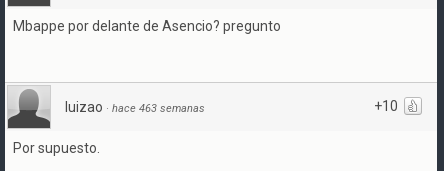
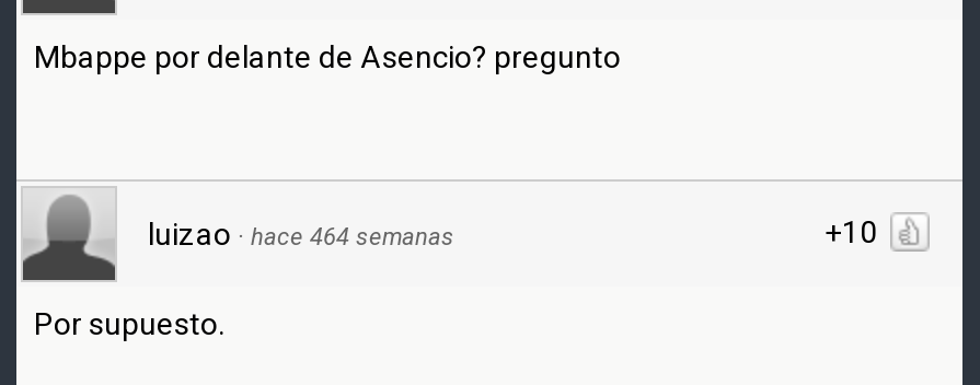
[65,99,205,115] luizao · hace 463 semanas -> [148,217,454,252] luizao · hace 464 semanas

